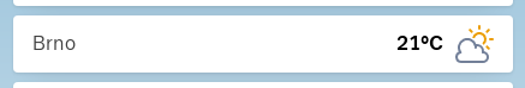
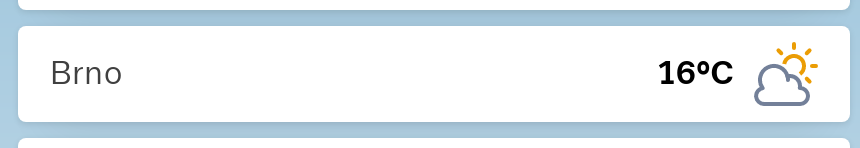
[396,32,443,55] 21°C -> [656,54,734,92] 16°C

